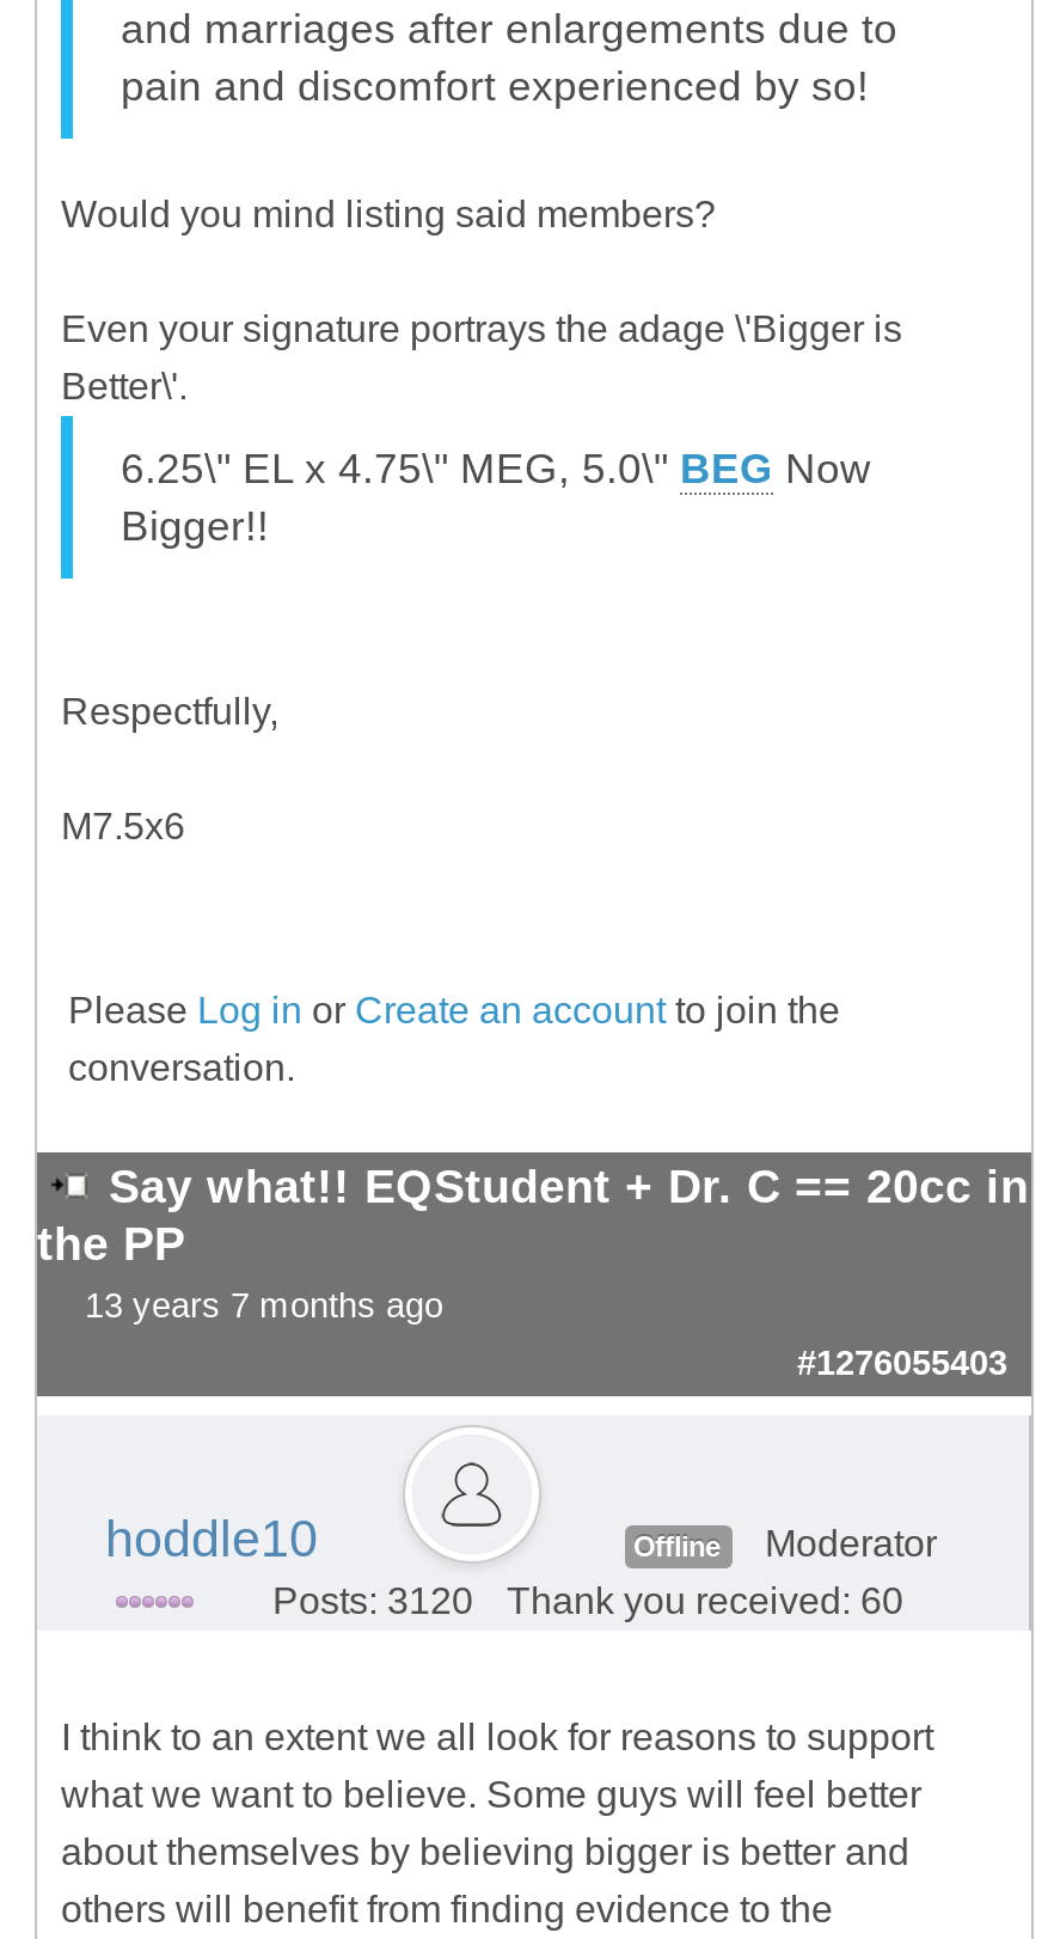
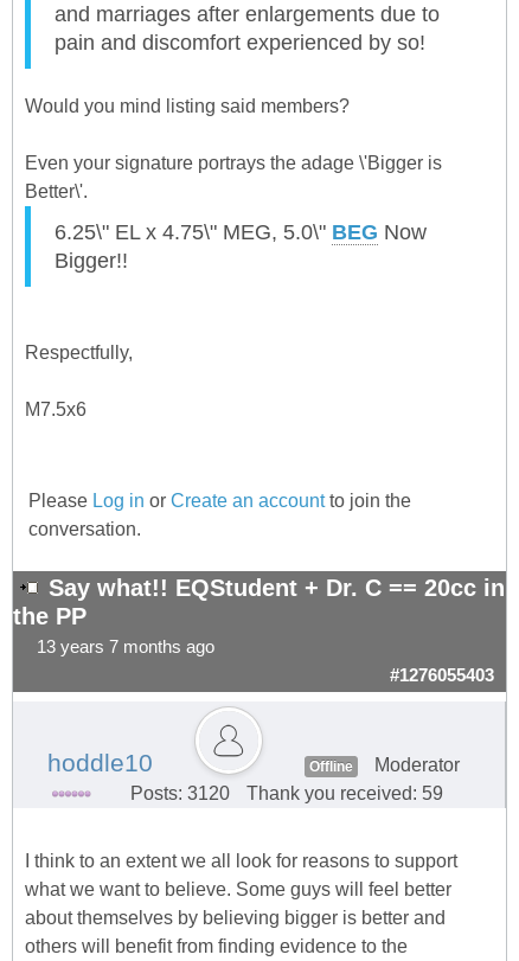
[507,1581,903,1622] Thank you received: 60 -> [246,784,443,804] Thank you received: 59

